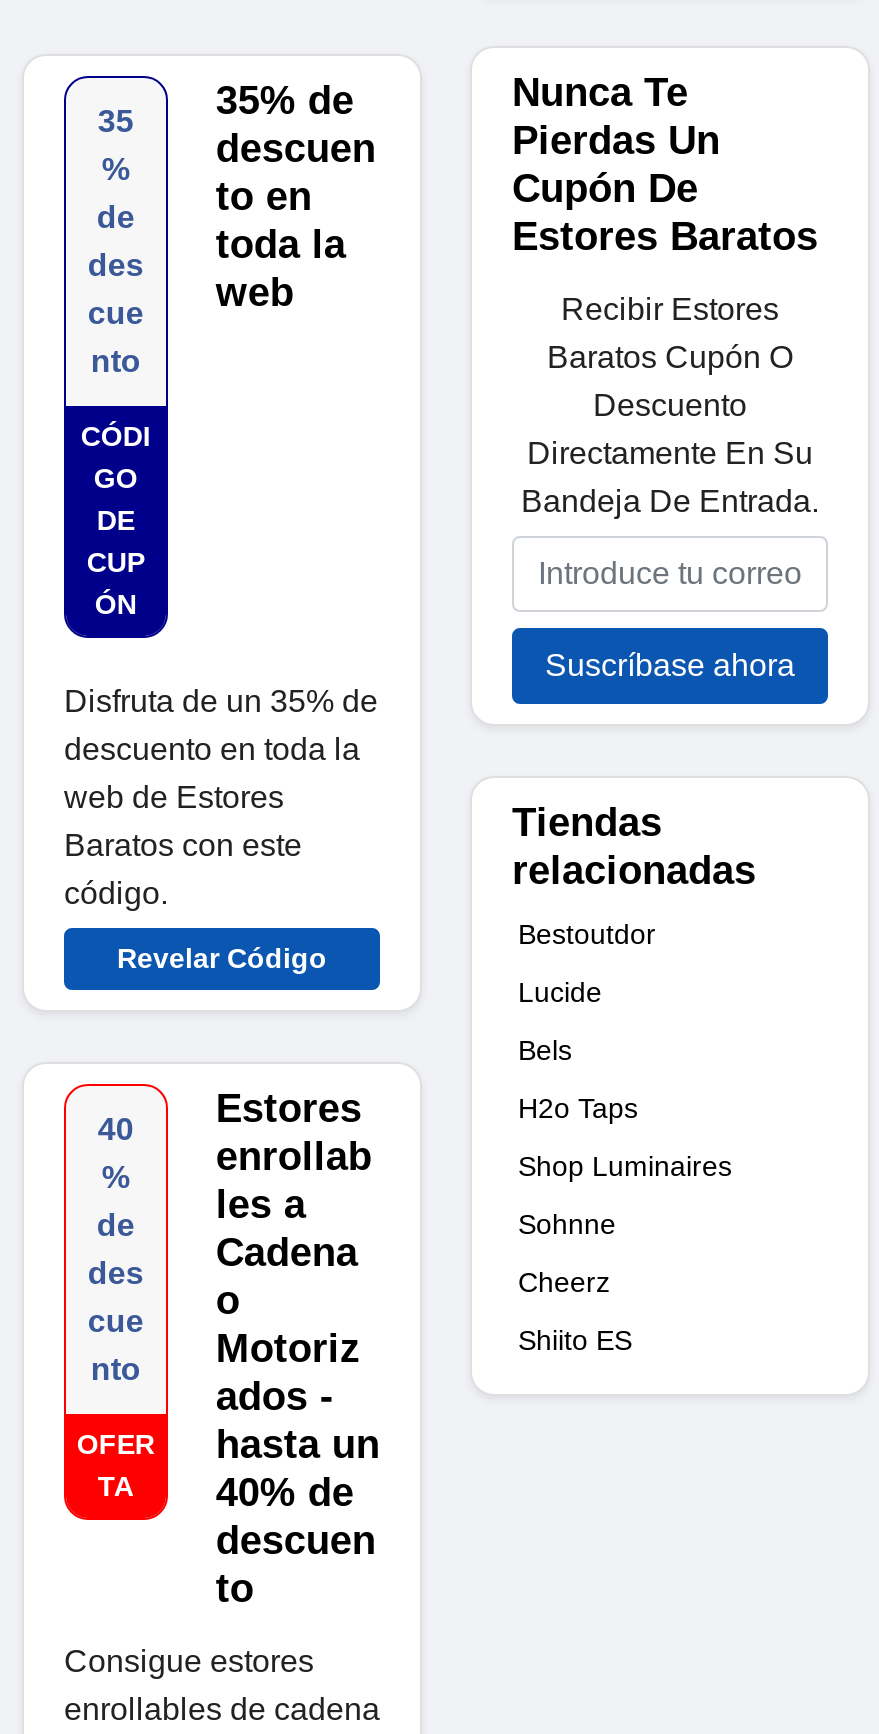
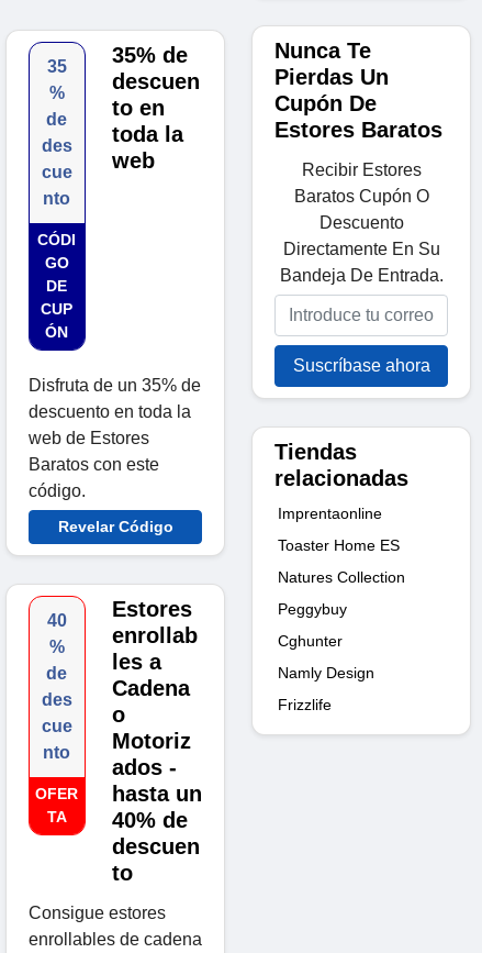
[518,918,732,1356] Bestoutdor | Lucide | Bels | H2o Taps | Shop Luminaires | Sohnne | Cheerz | Shiito ES -> [278,505,405,713] Imprentaonline | Toaster Home ES | Natures Collection | Peggybuy | Cghunter | Namly Design | Frizzlife

